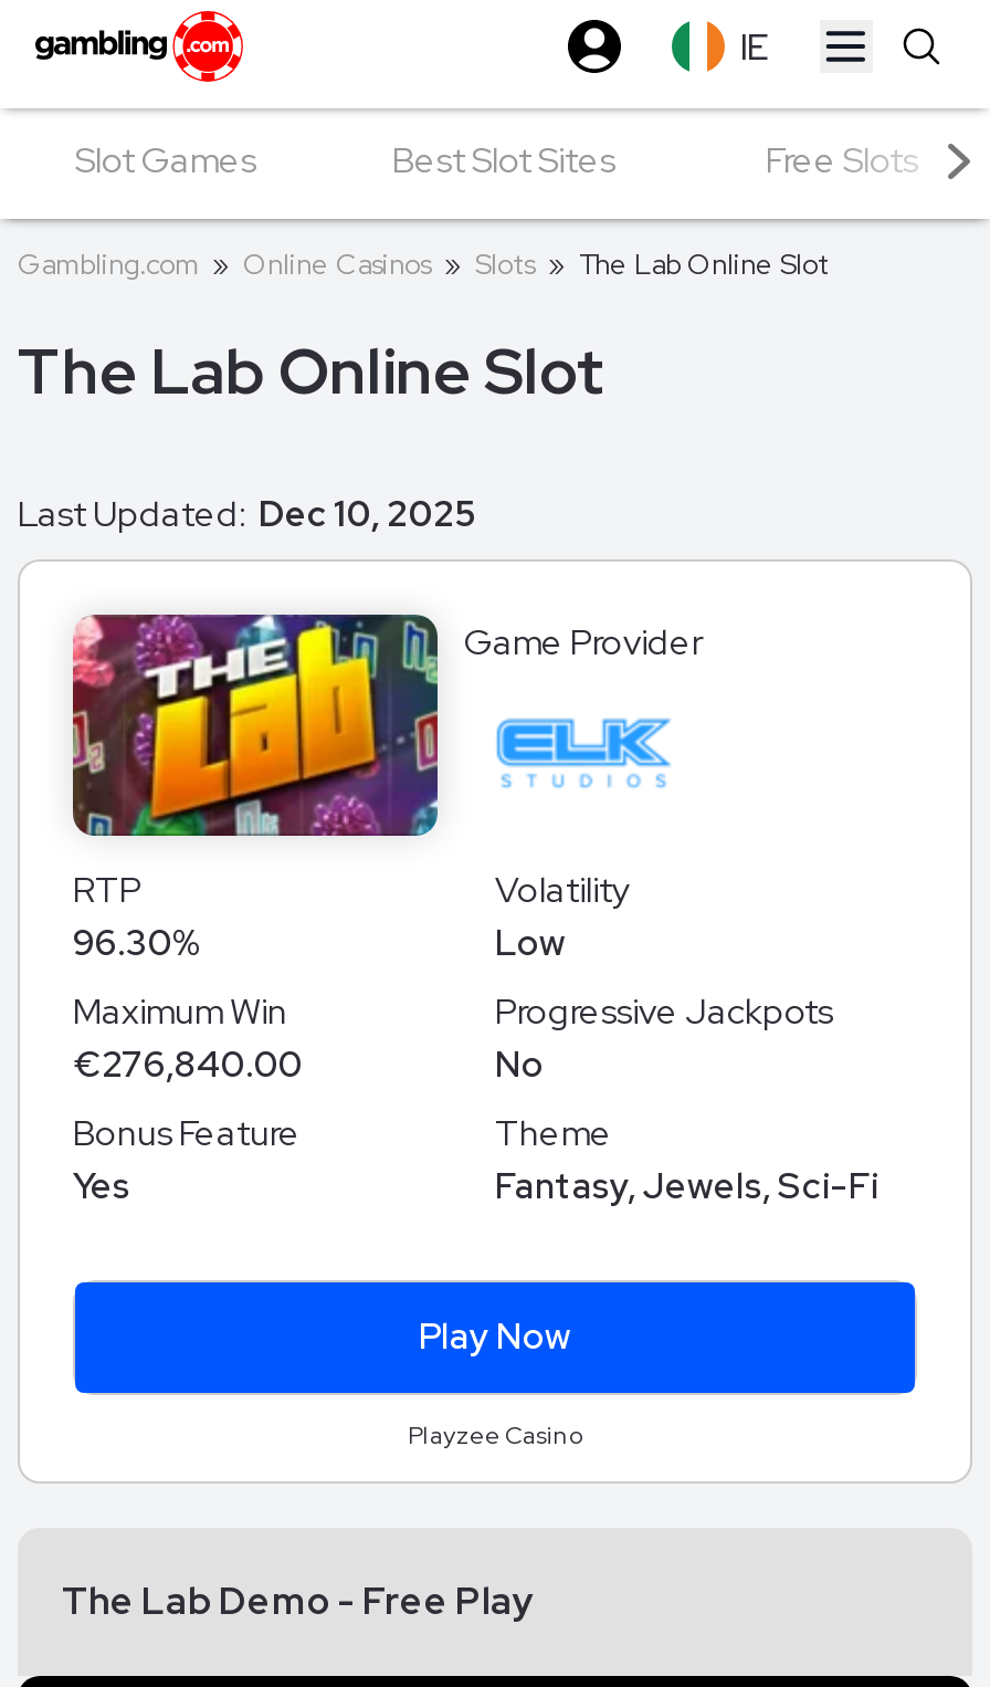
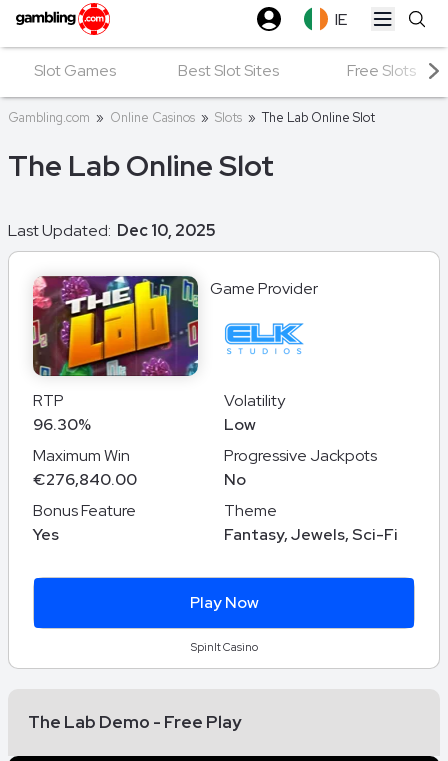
[408,1418,582,1449] Playzee Casino -> [190,639,257,653] SpinIt Casino

